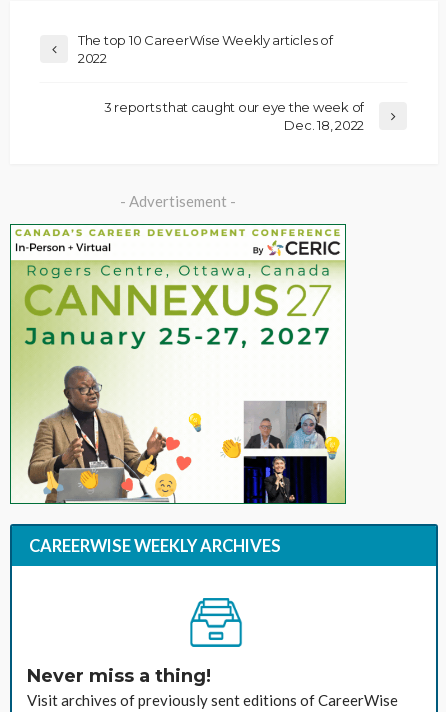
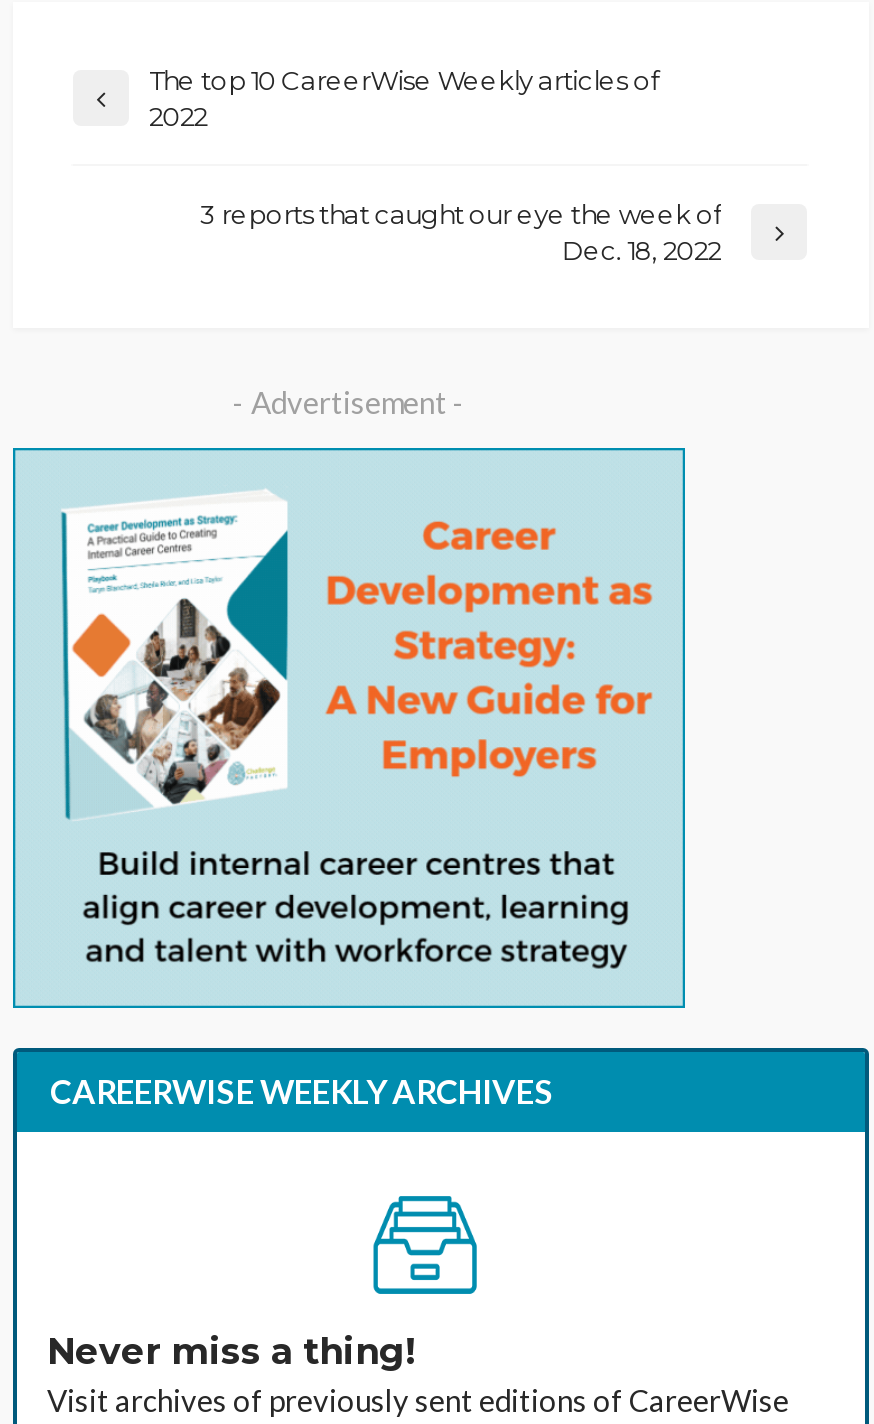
[9,224,347,505] [image] -> [11,448,687,1010] [image]

